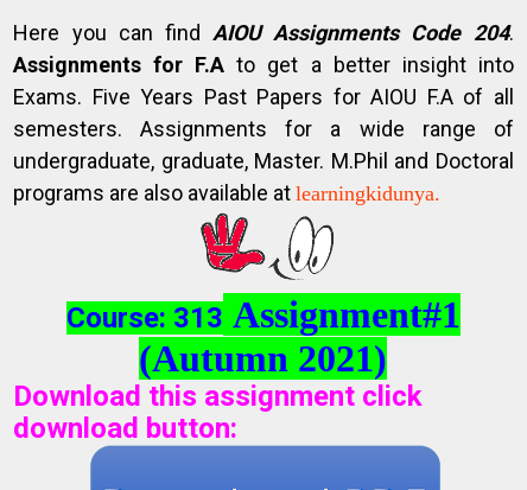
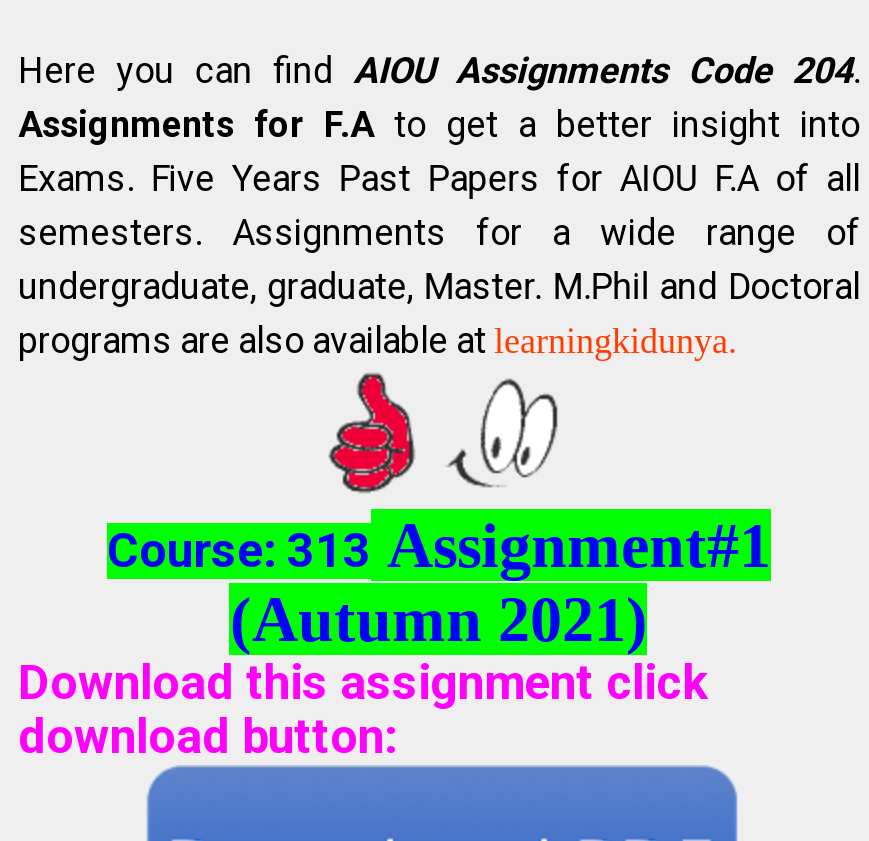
[198,215,266,284] [image] -> [327,375,441,495] [image]

